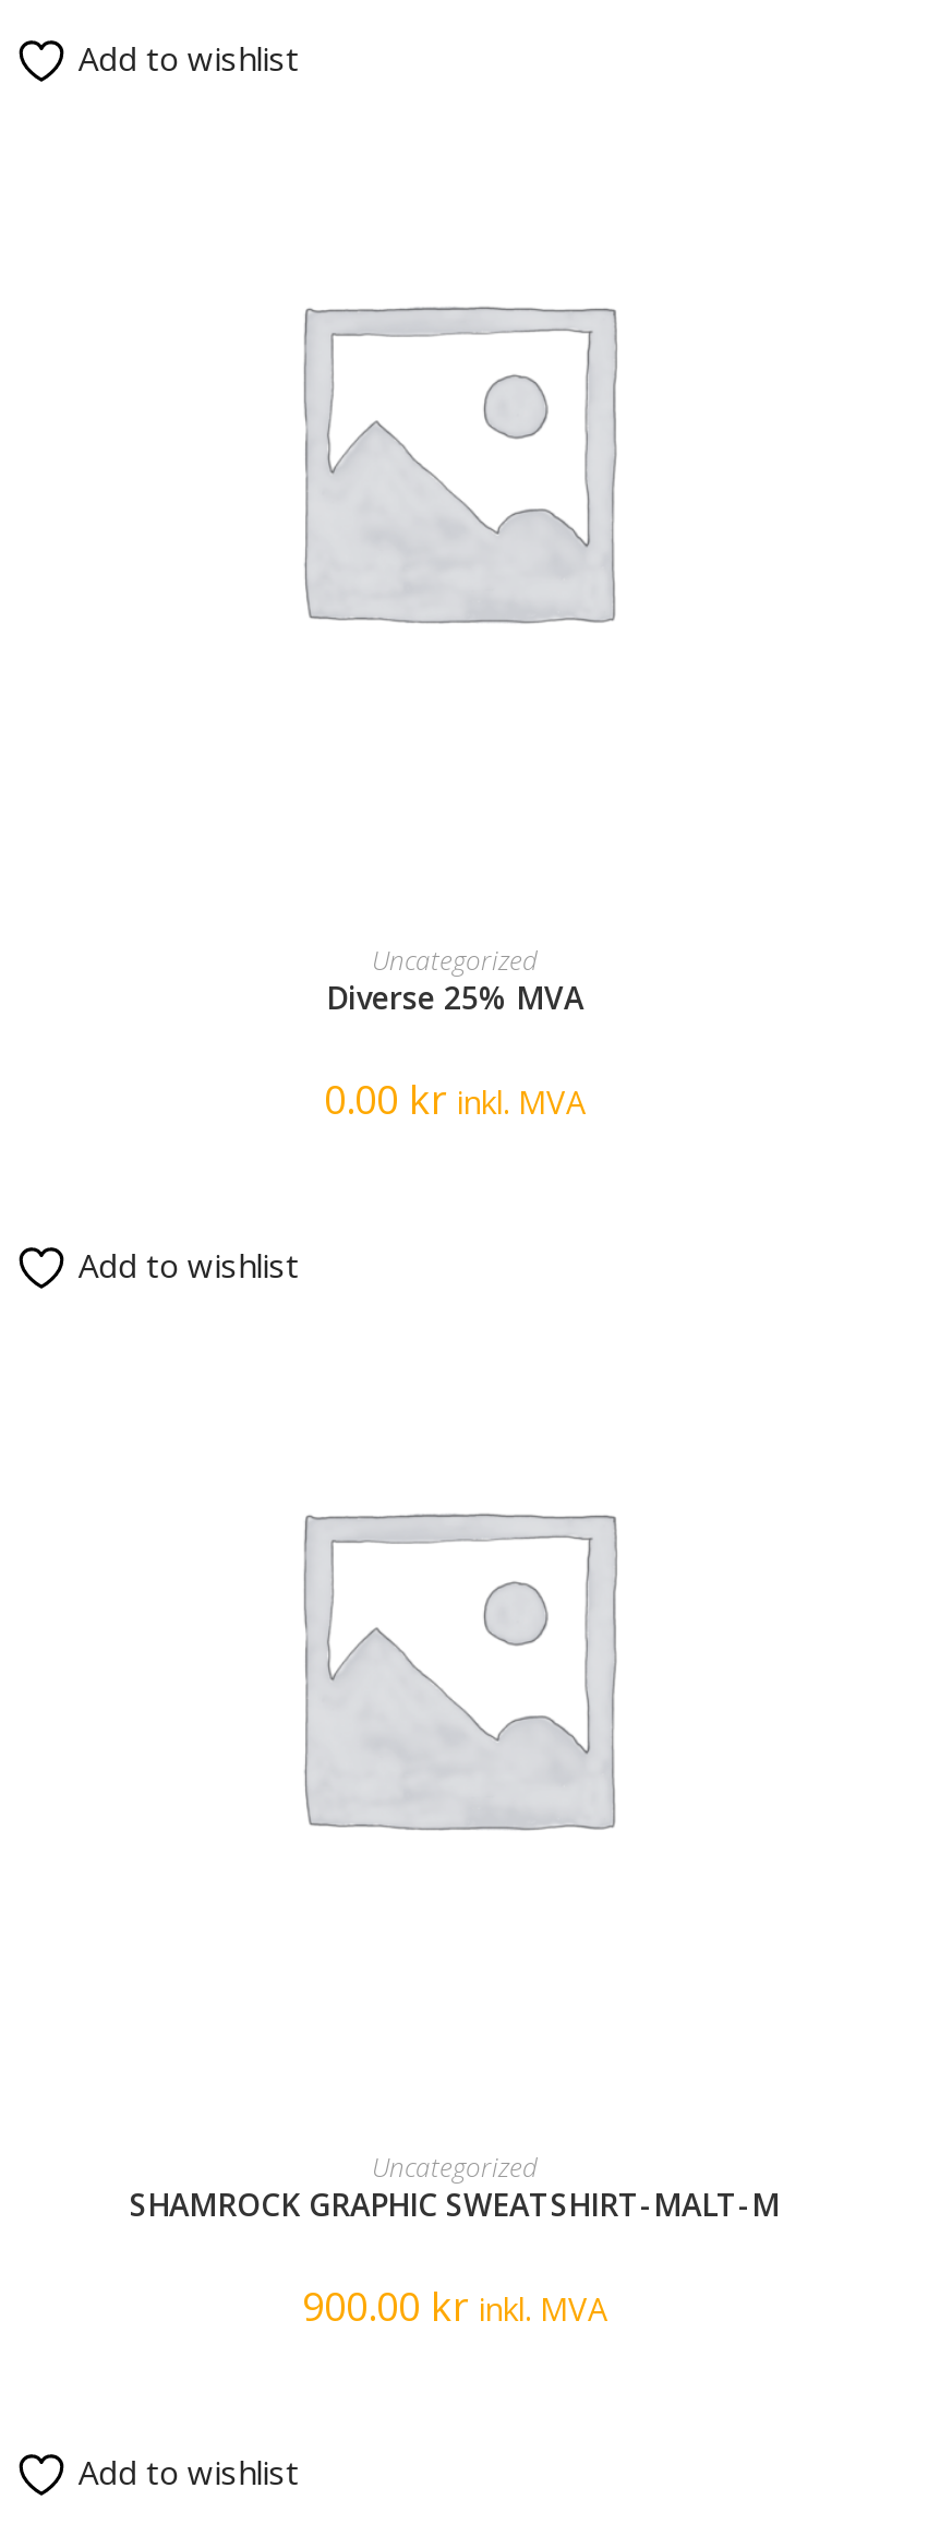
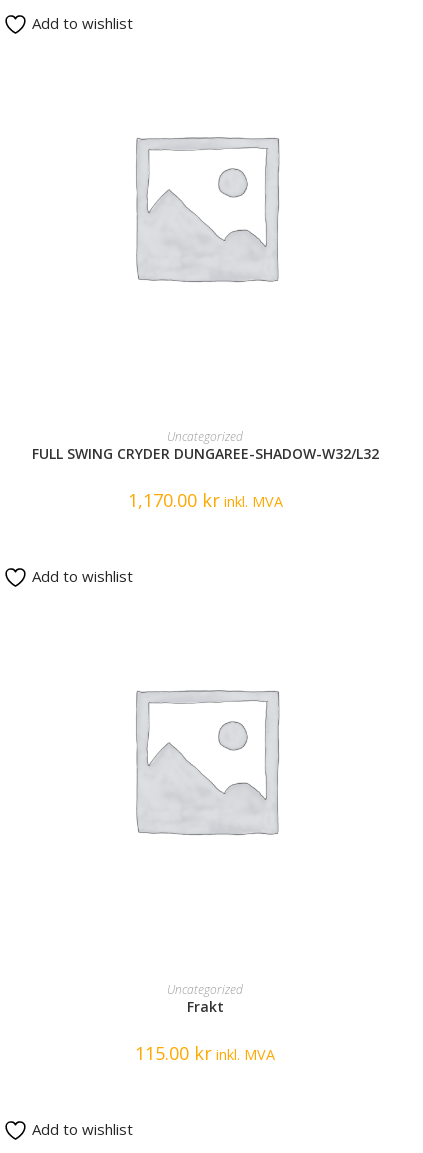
[326,976,583,1017] Diverse 25% MVA -> [31,444,378,463] FULL SWING CRYDER DUNGAREE-SHADOW-W32/L32
[324,1072,586,1124] 0.00 kr inkl. MVA -> [127,488,282,512] 1,170.00 kr inkl. MVA
[130,2183,780,2225] SHAMROCK GRAPHIC SWEATSHIRT-MALT-M -> [186,997,223,1016] Frakt
[302,2279,607,2332] 900.00 kr inkl. MVA -> [135,1041,275,1065] 115.00 kr inkl. MVA

